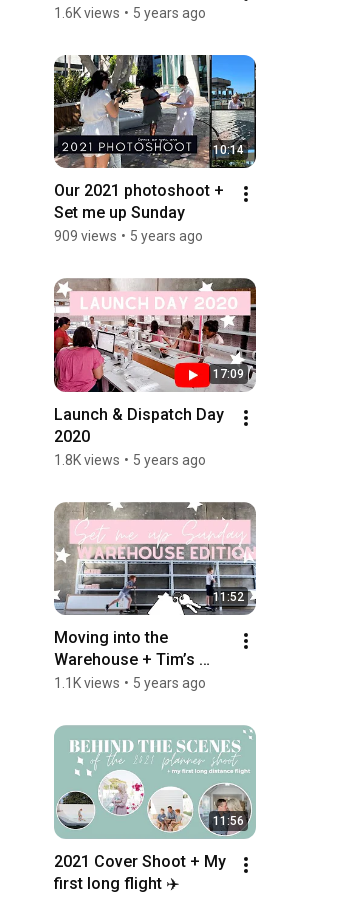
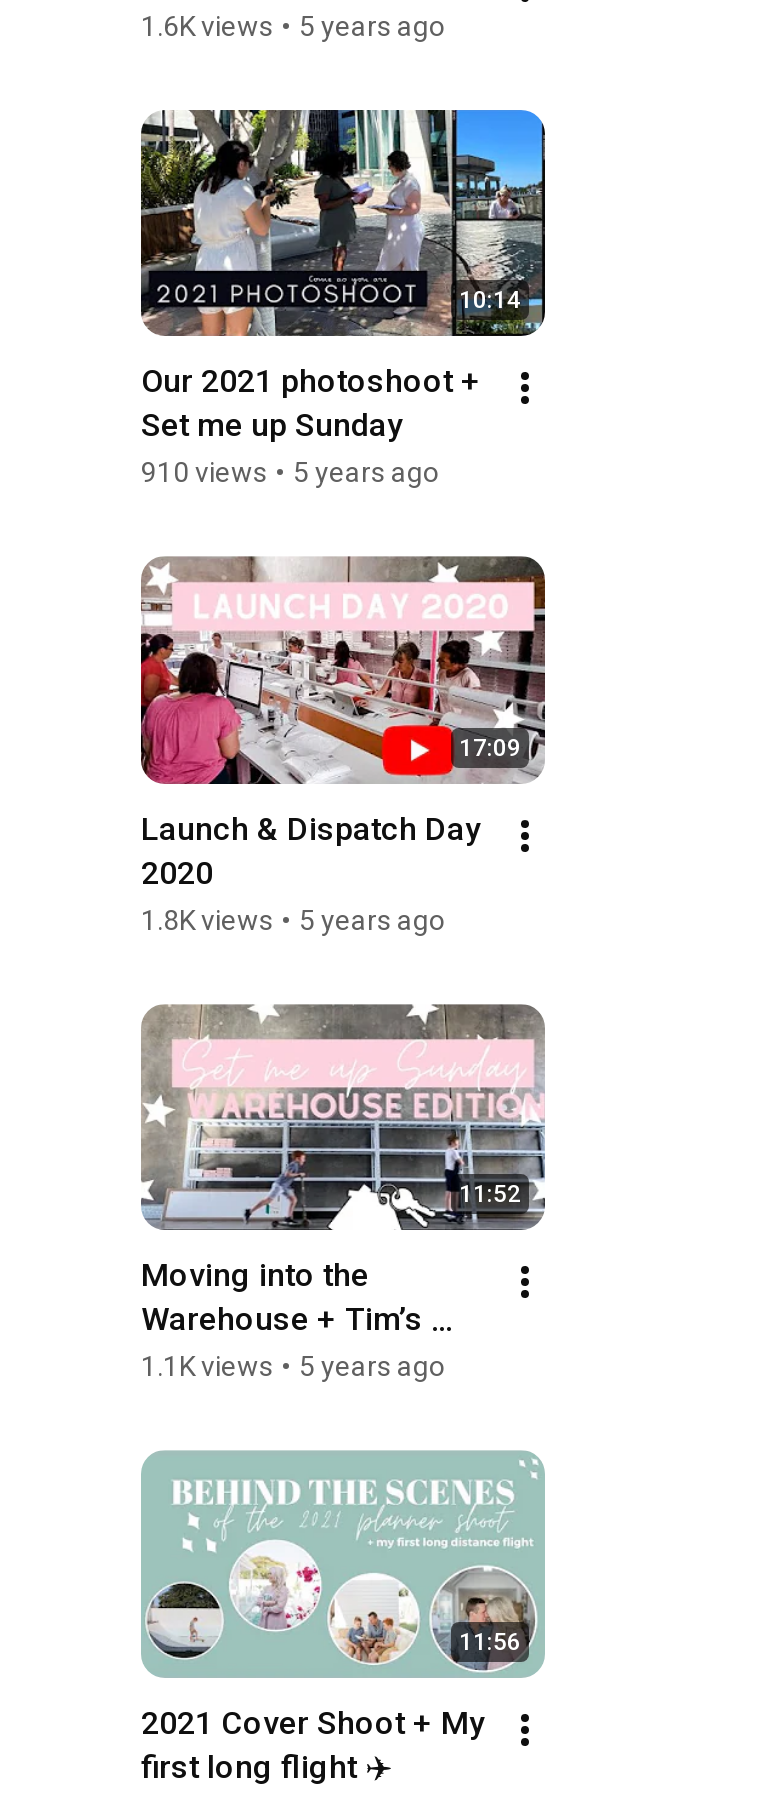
[54,228,203,244] 909 views • 5 years ago -> [141,456,439,488] 910 views • 5 years ago

